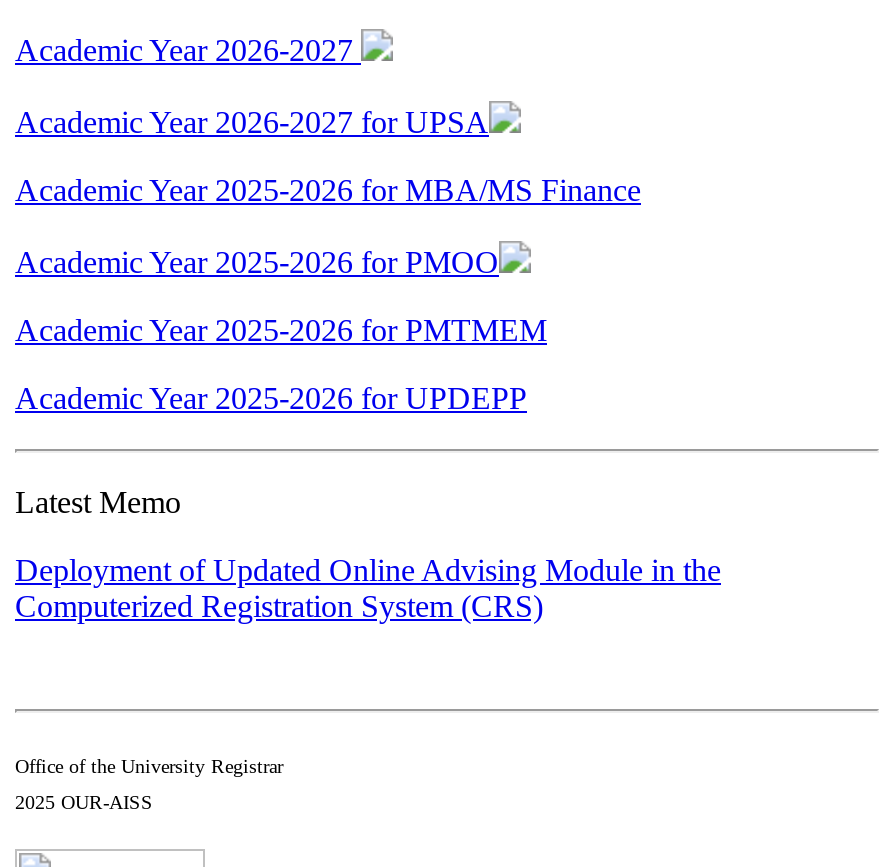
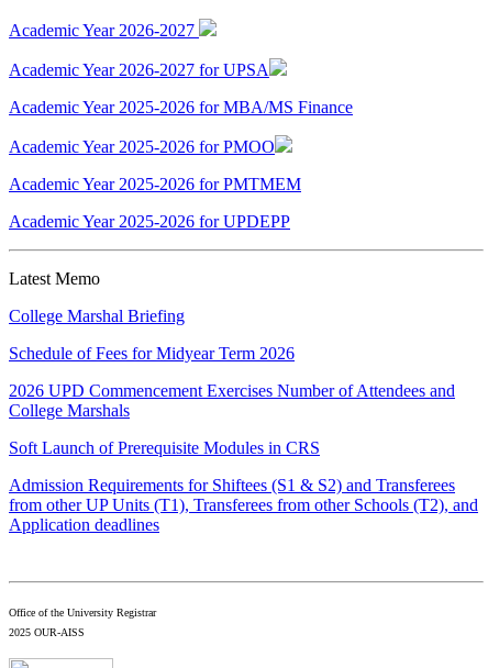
[15,554,721,624] Deployment of Updated Online Advising Module in the | Computerized Registration System (CRS) -> [9,307,478,534] College Marshal Briefing | Schedule of Fees for Midyear Term 2026 | 2026 UPD Commencement Exercises Number of Attendees and | College Marshals | Soft Launch of Prerequisite Modules in CRS | Admission Requirements for Shiftees (S1 & S2) and Transferees | from other UP Units (T1), Transferees from other Schools (T2), and | Application deadlines

